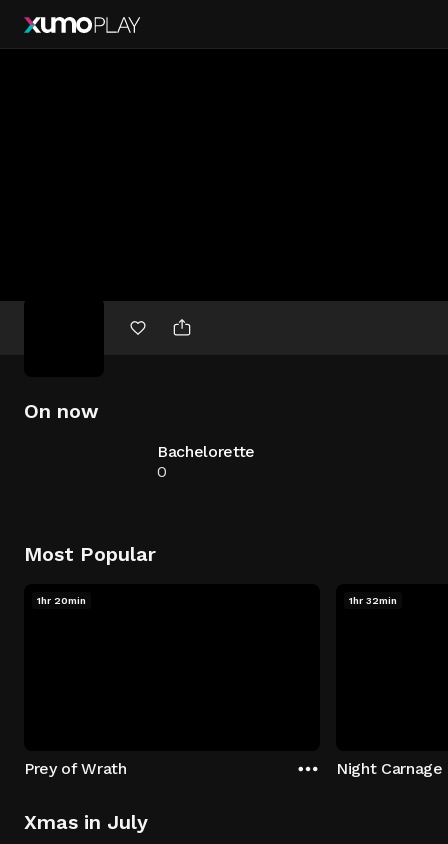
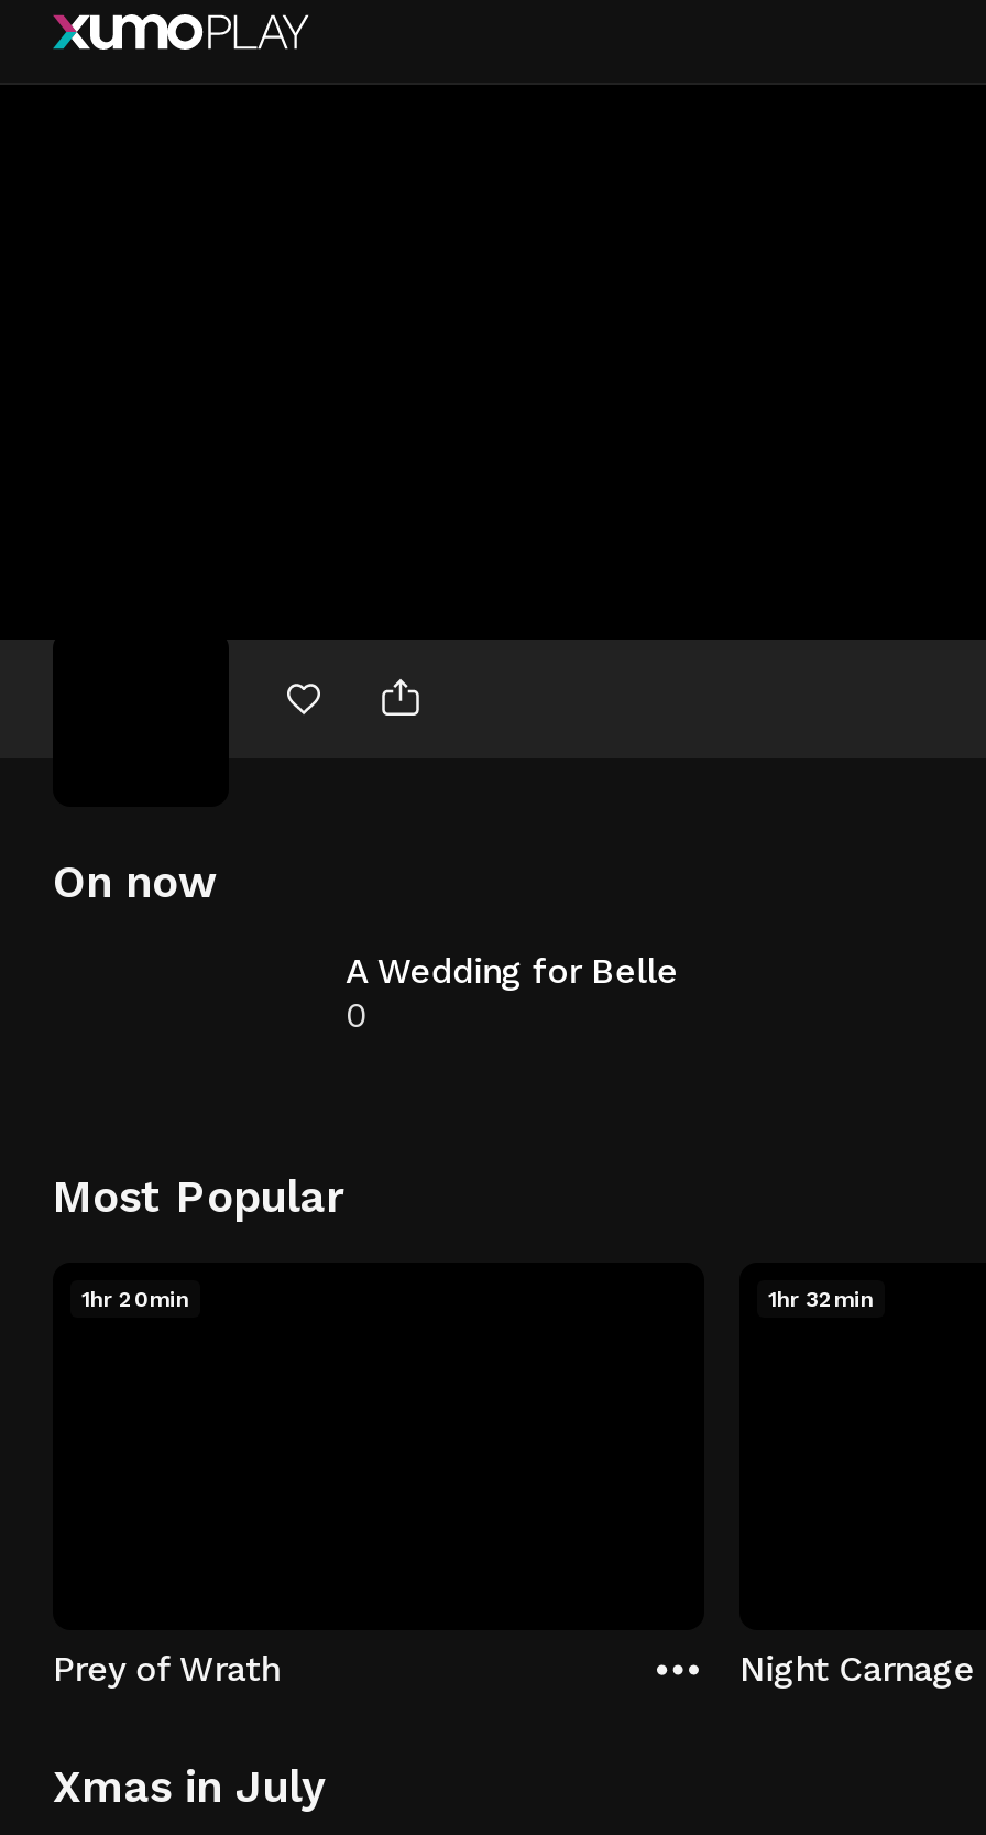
[157,442,255,461] Bachelorette -> [346,950,678,992] A Wedding for Belle

